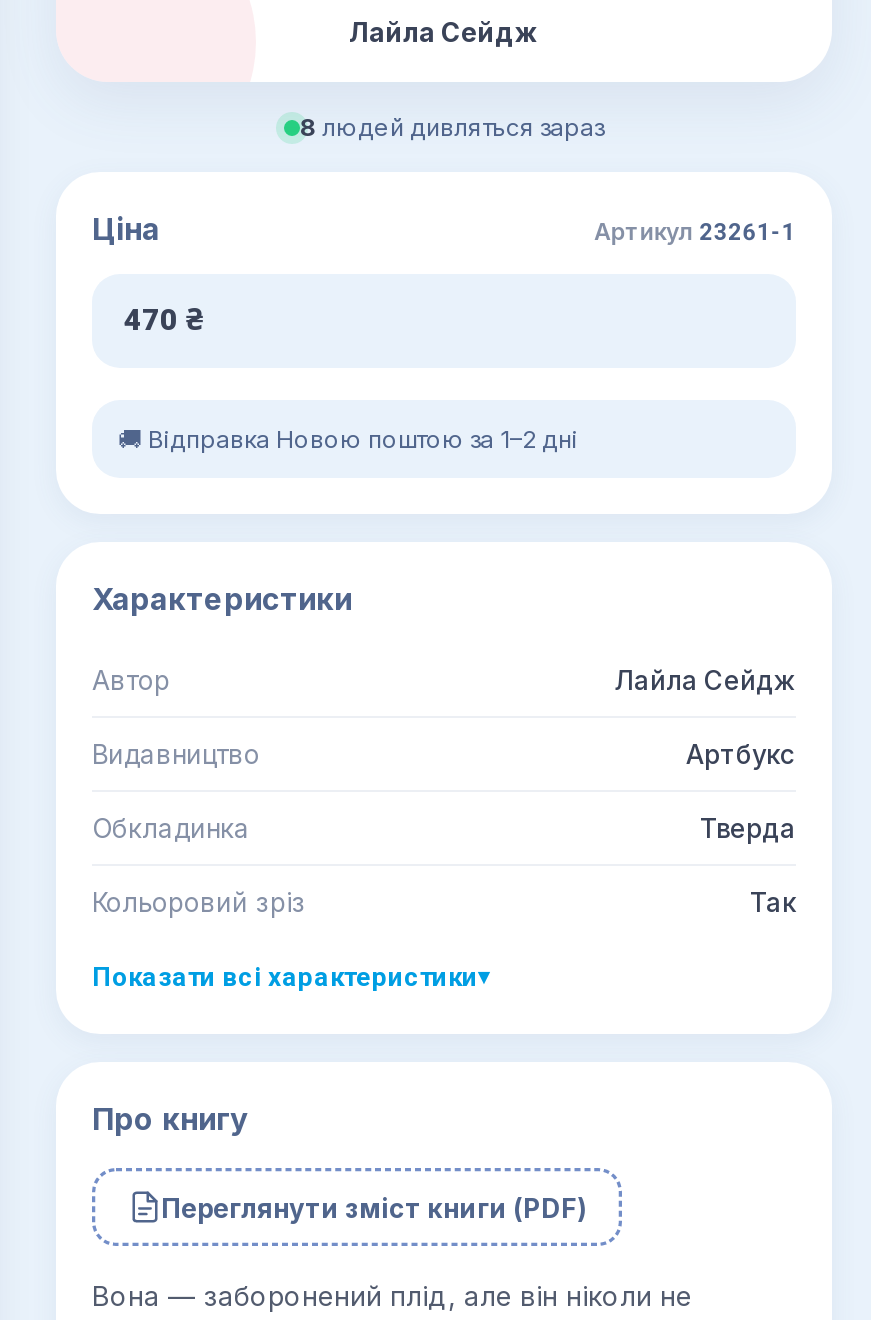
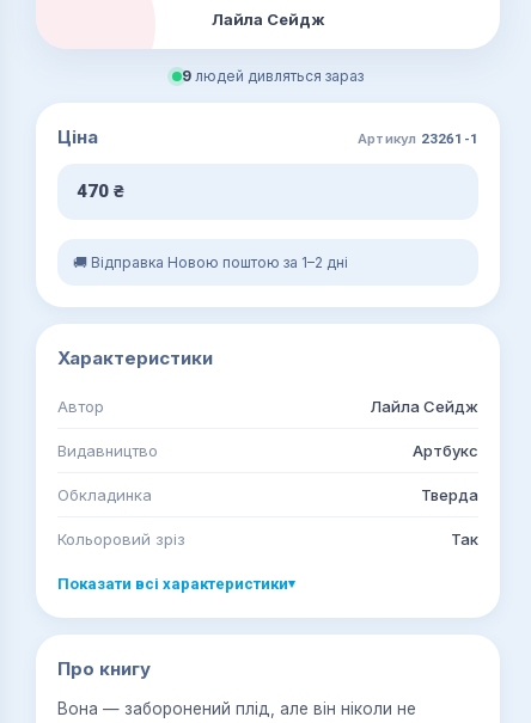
[300,112,604,142] 8 людей дивляться зараз -> [182,67,364,85] 9 людей дивляться зараз
[161,1191,587,1223] Переглянути зміст книги (PDF) -> none

